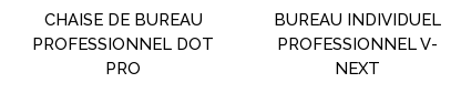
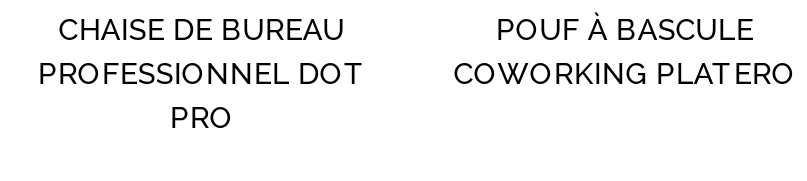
[274,10,441,78] BUREAU INDIVIDUEL | PROFESSIONNEL V- | NEXT -> [453,11,795,89] POUF À BASCULE | COWORKING PLATERO

